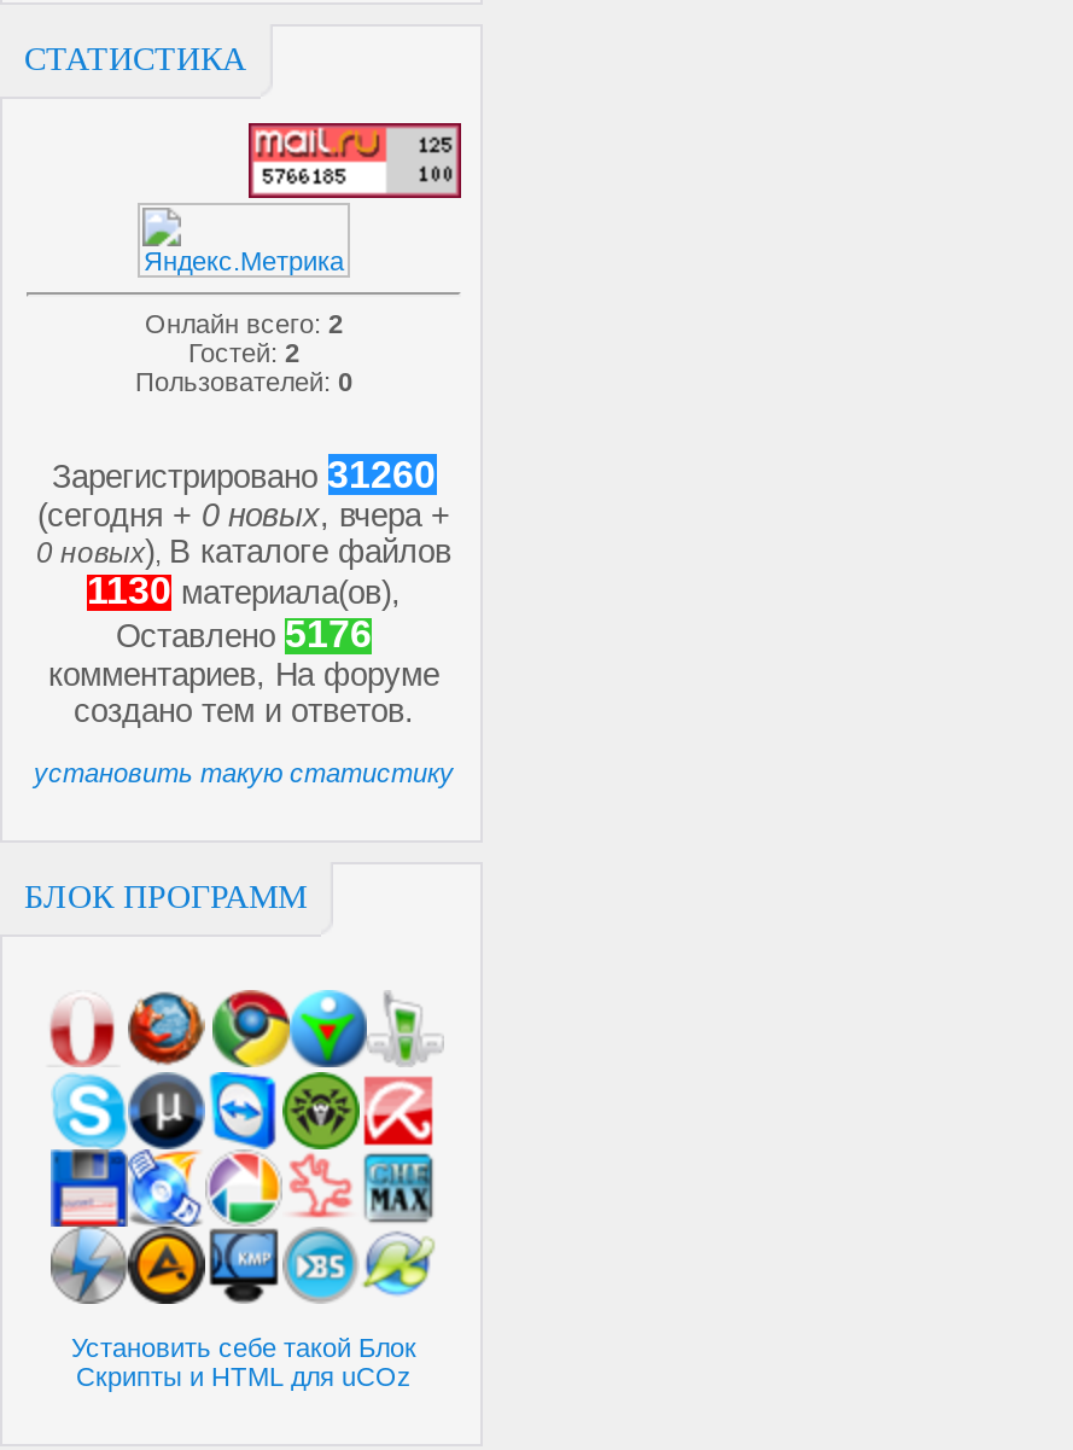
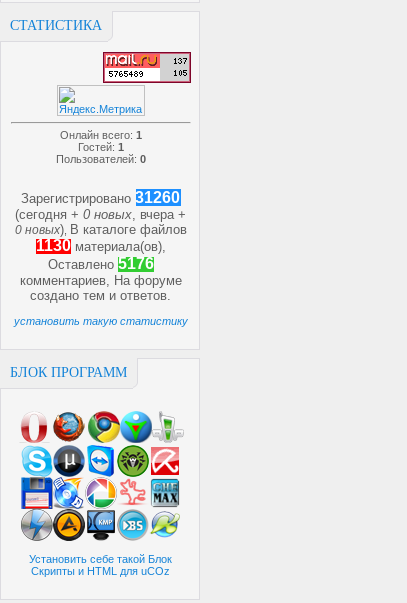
[145,309,343,338] Онлайн всего: 2 -> [60,129,142,141] Онлайн всего: 1
[188,338,299,367] Гостей: 2 -> [78,141,124,153] Гостей: 1

